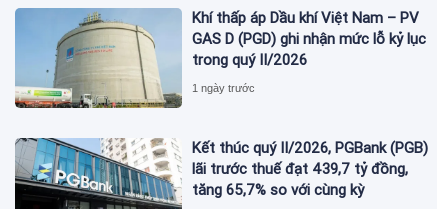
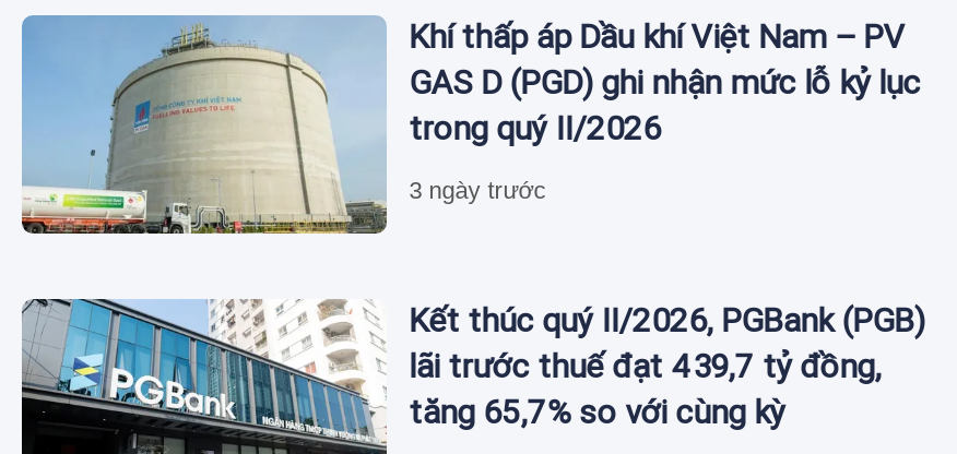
[192,82,255,94] 1 ngày trước -> [409,177,547,203] 3 ngày trước

